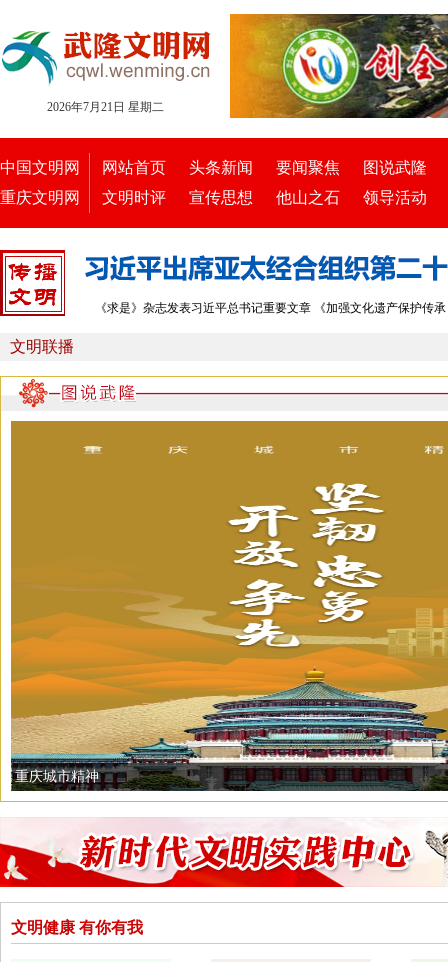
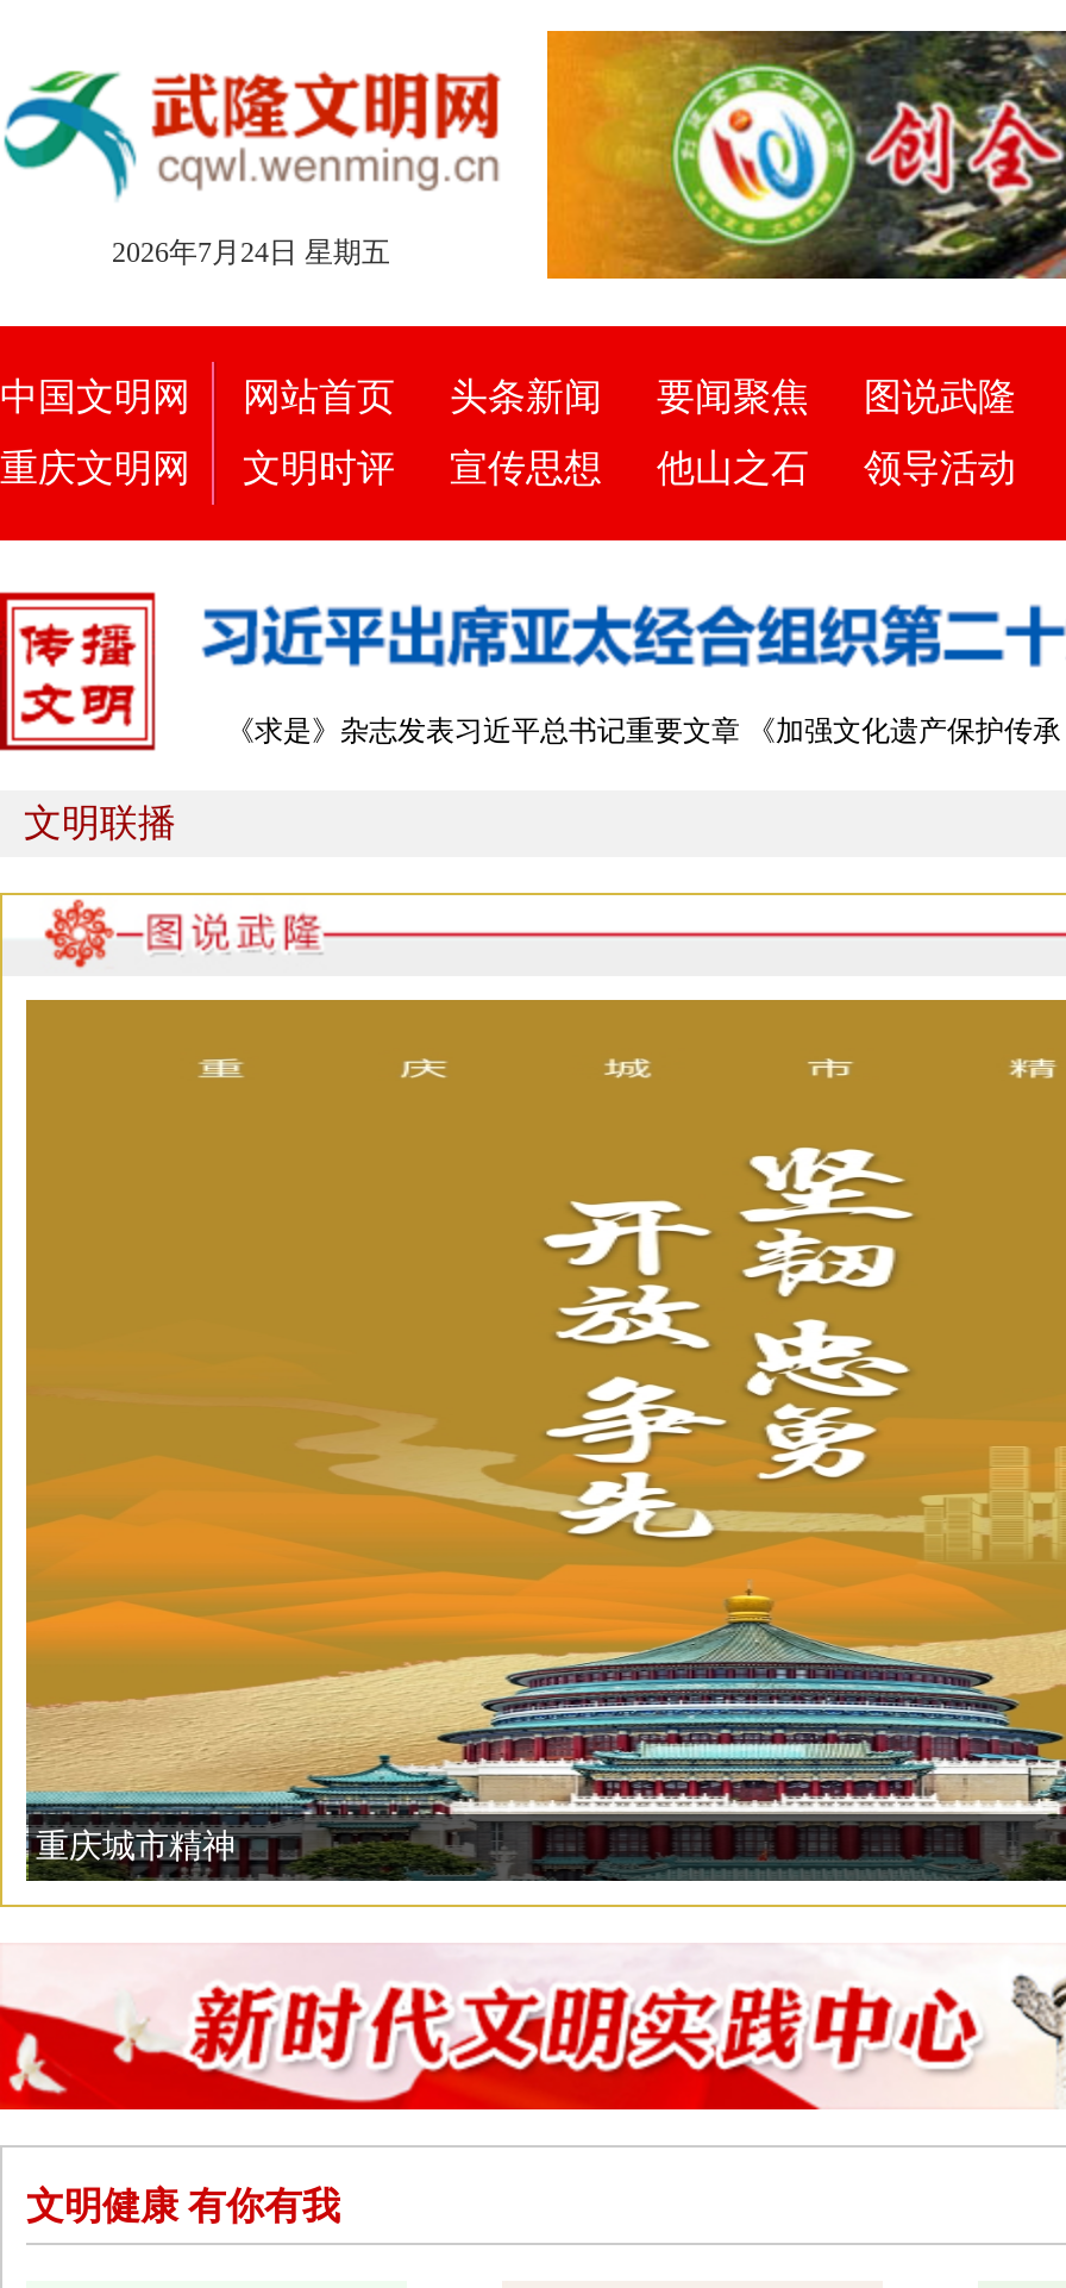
[47,100,164,114] 2026年7月21日 星期二 -> [112,236,390,269] 2026年7月24日 星期五

